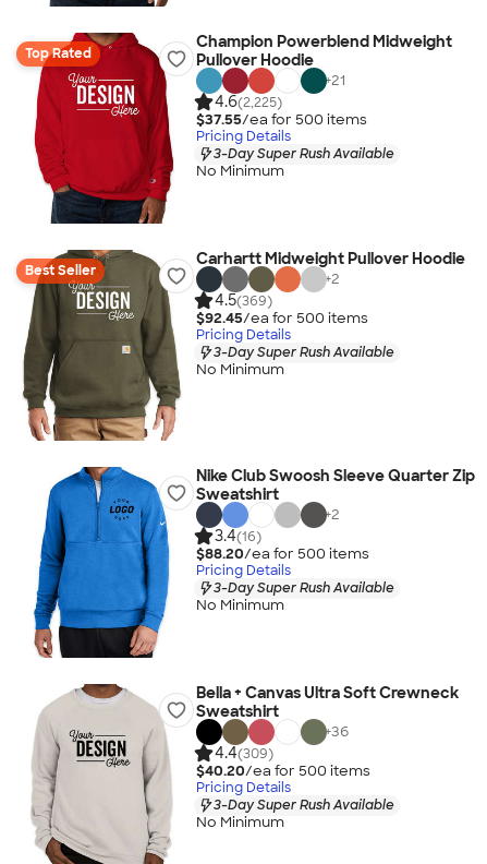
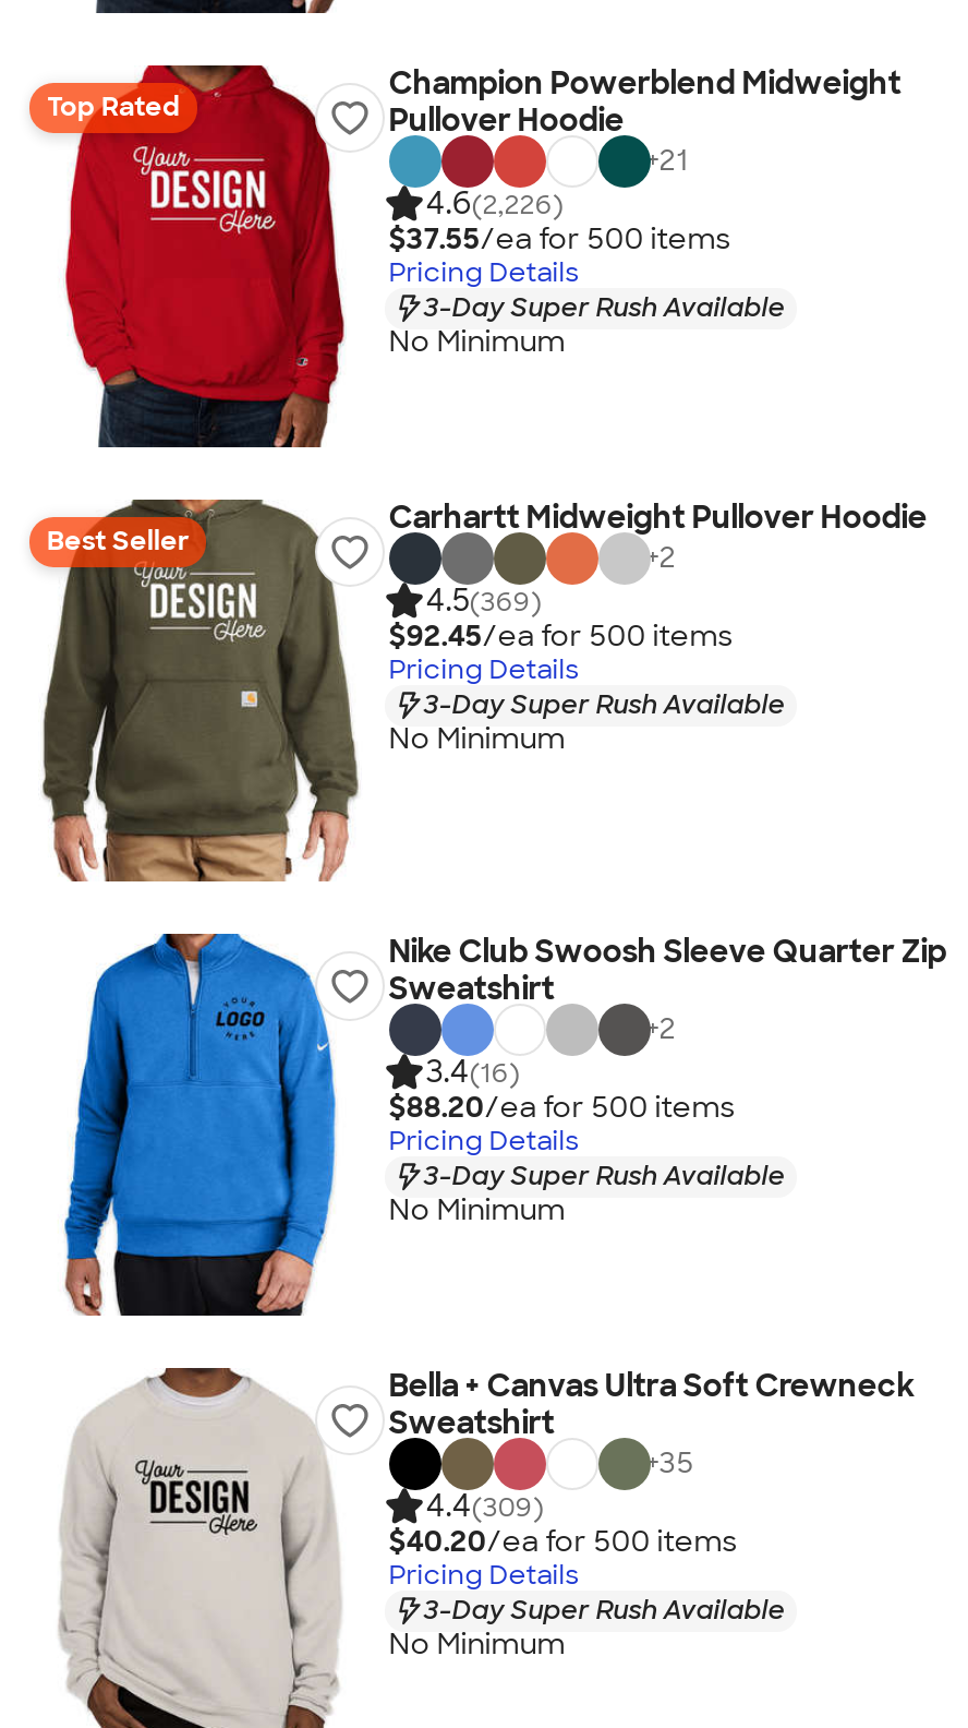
[214,92,282,112] 4.6(2,225) -> [426,184,563,223] 4.6(2,226)
[324,723,348,741] +36 -> [646,1445,694,1482] +35

